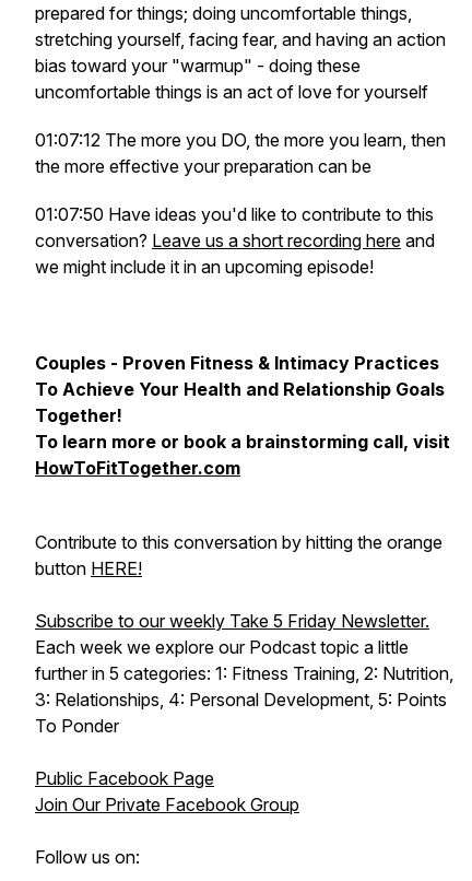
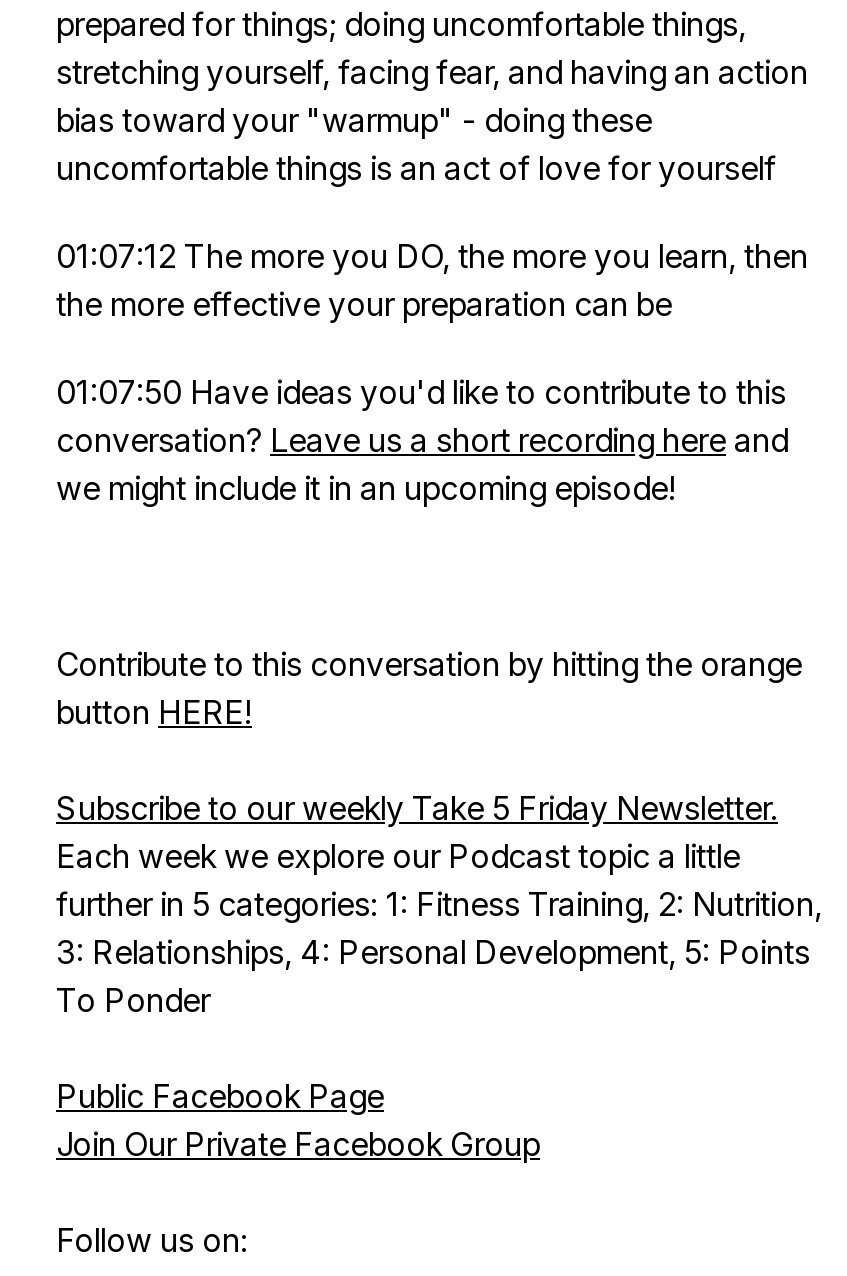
[35,352,450,479] Couples - Proven Fitness & Intimacy Practices | To Achieve Your Health and Relationship Goals | Together! | To learn more or book a brainstorming call, visit | HowToFitTogether.com -> none

